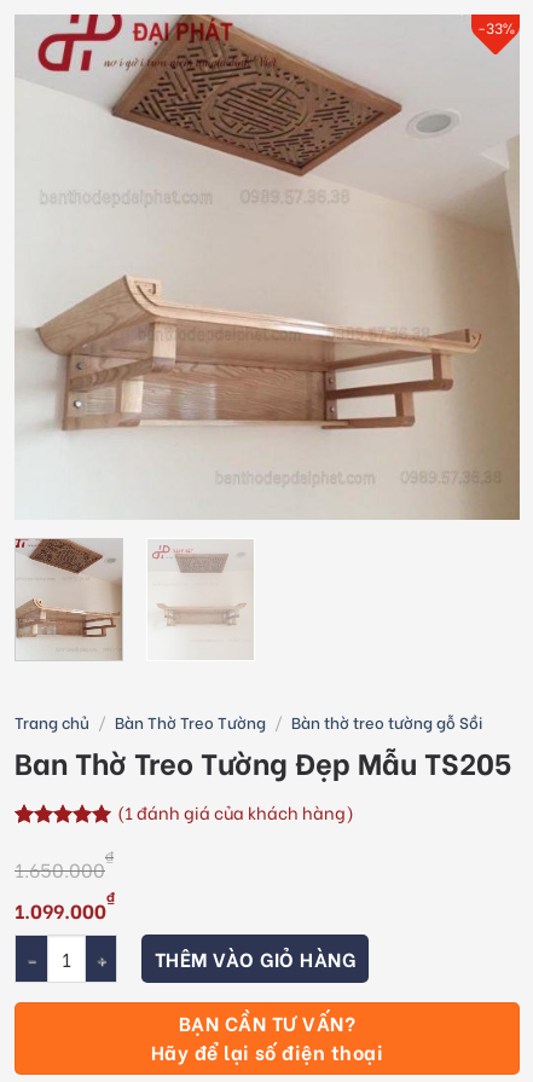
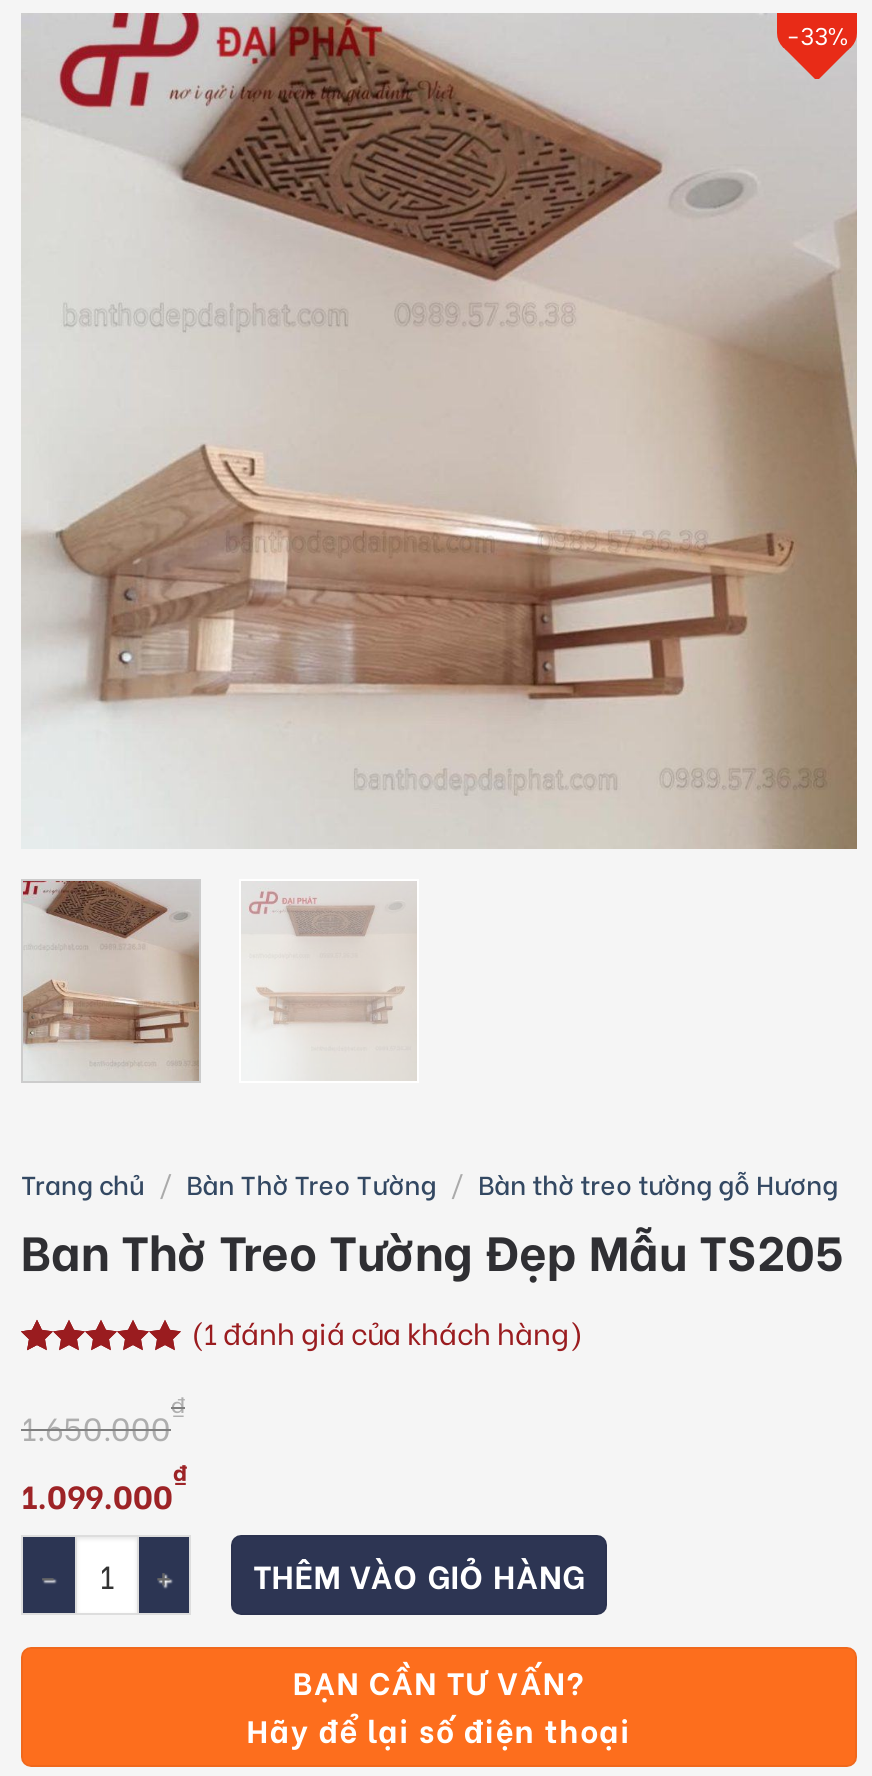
[15,710,482,733] Trang chủ / Bàn Thờ Treo Tường / Bàn thờ treo tường gỗ Sồi -> [21,1164,838,1202] Trang chủ / Bàn Thờ Treo Tường / Bàn thờ treo tường gỗ Hương

